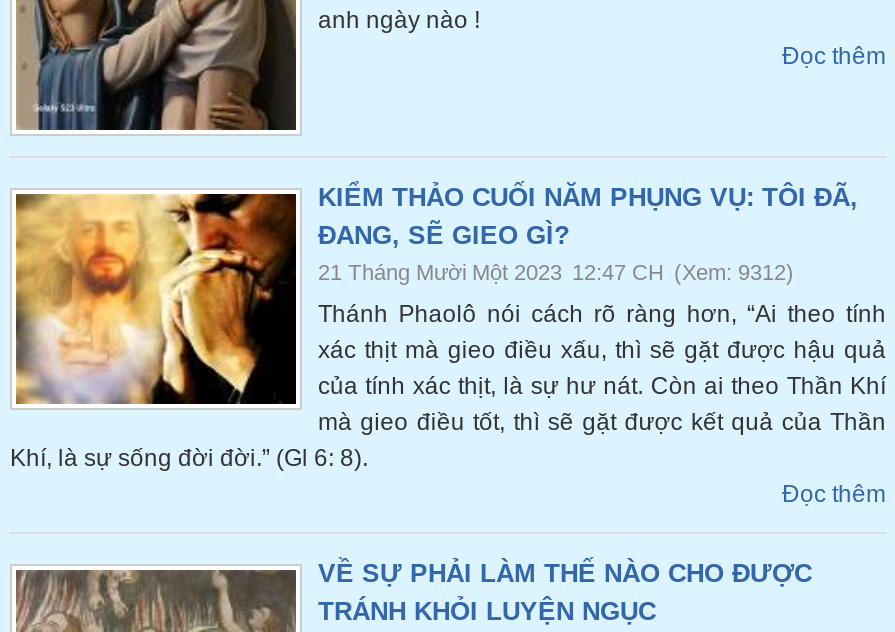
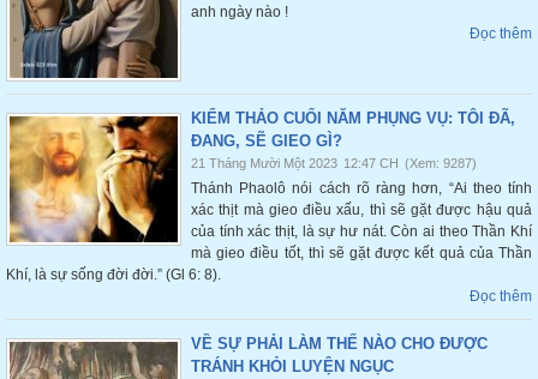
[318,260,794,284] 21 Tháng Mười Một 2023 12:47 CH (Xem: 9312) -> [191,156,477,170] 21 Tháng Mười Một 2023 12:47 CH (Xem: 9287)

